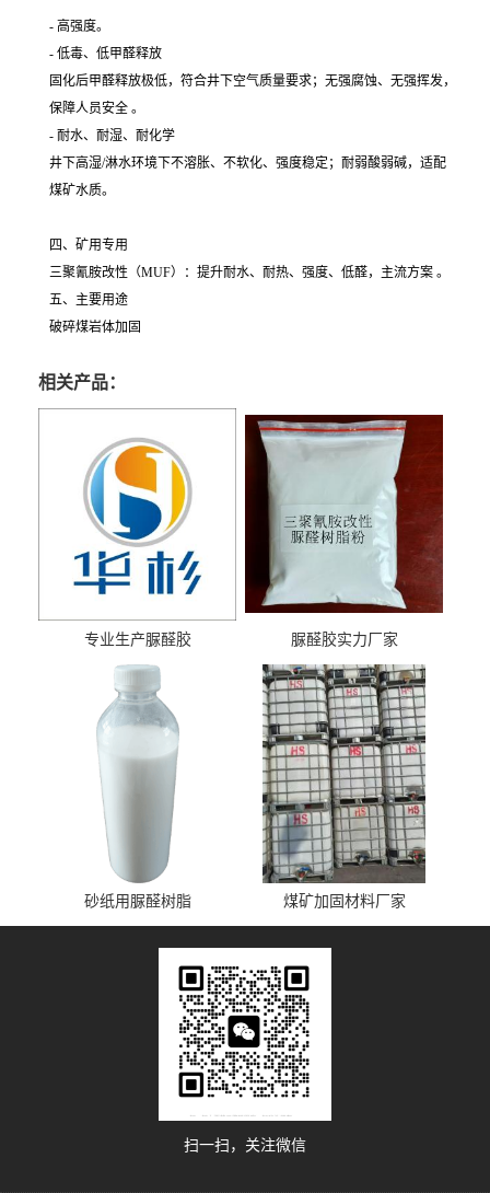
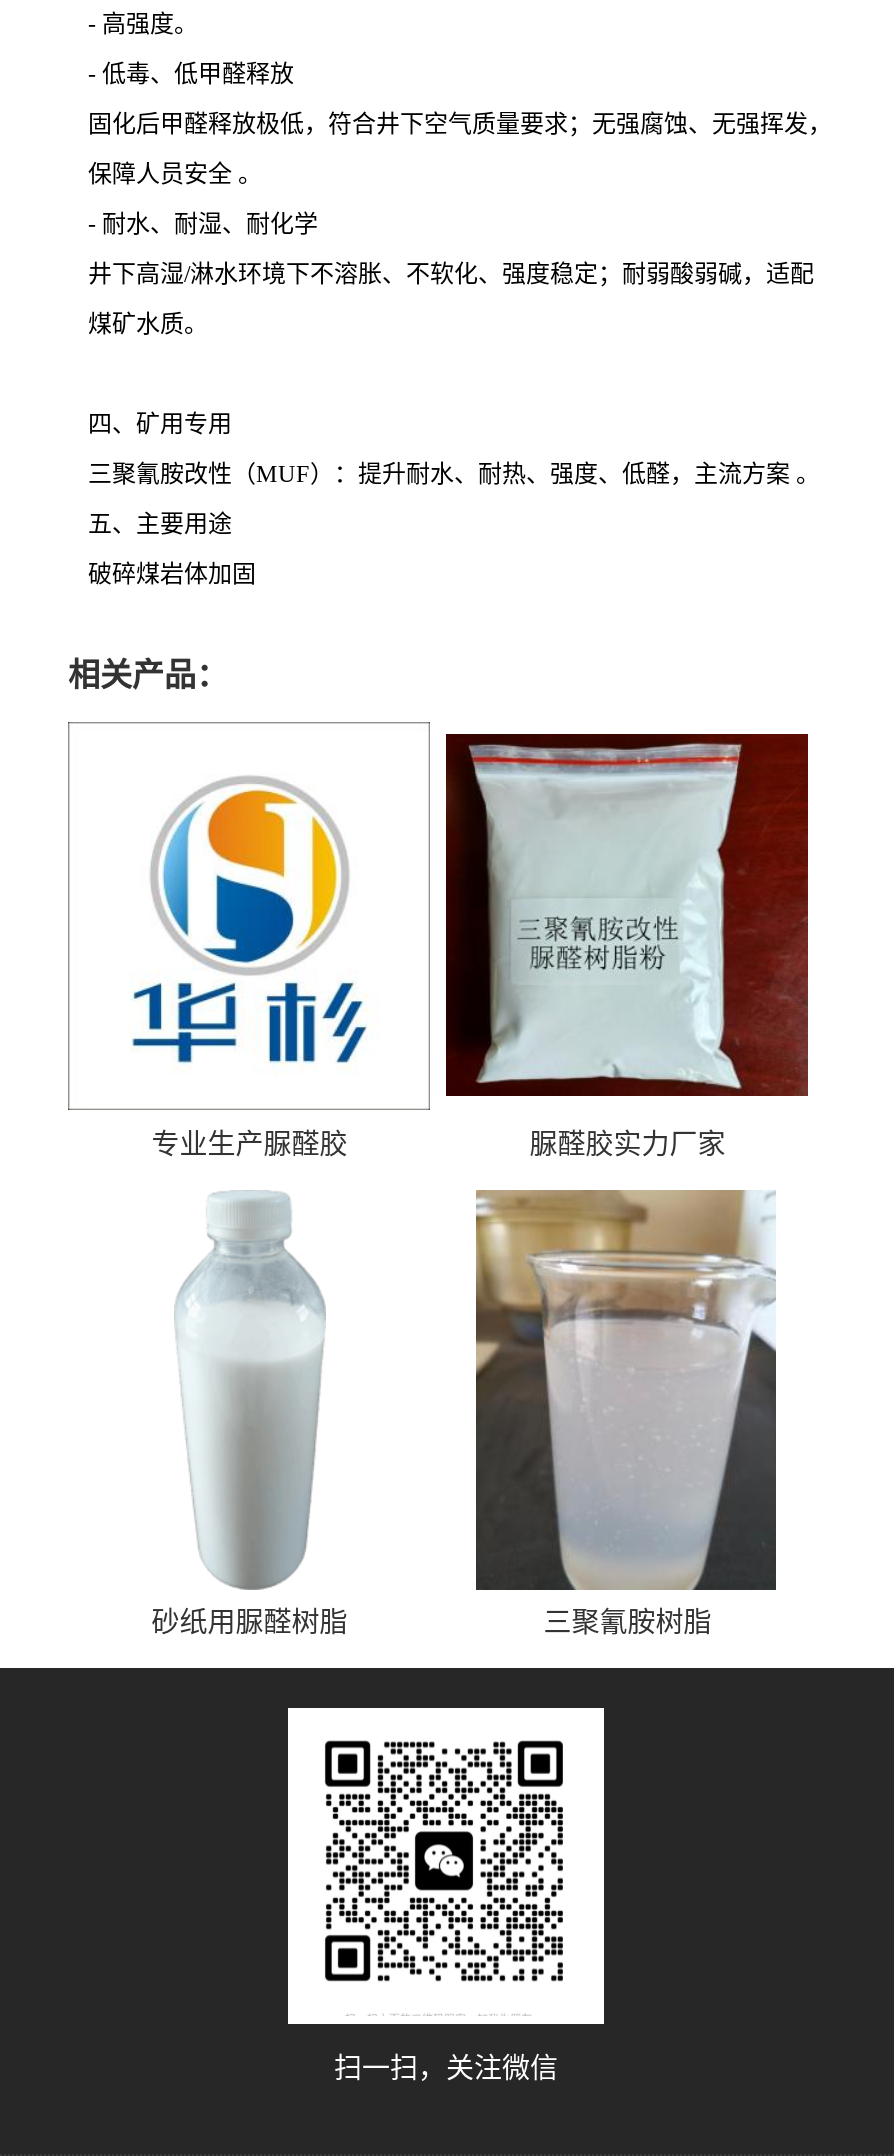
[261,664,427,909] [image] | 煤矿加固材料厂家 -> [474,1190,776,1637] [image] | 三聚氰胺树脂

